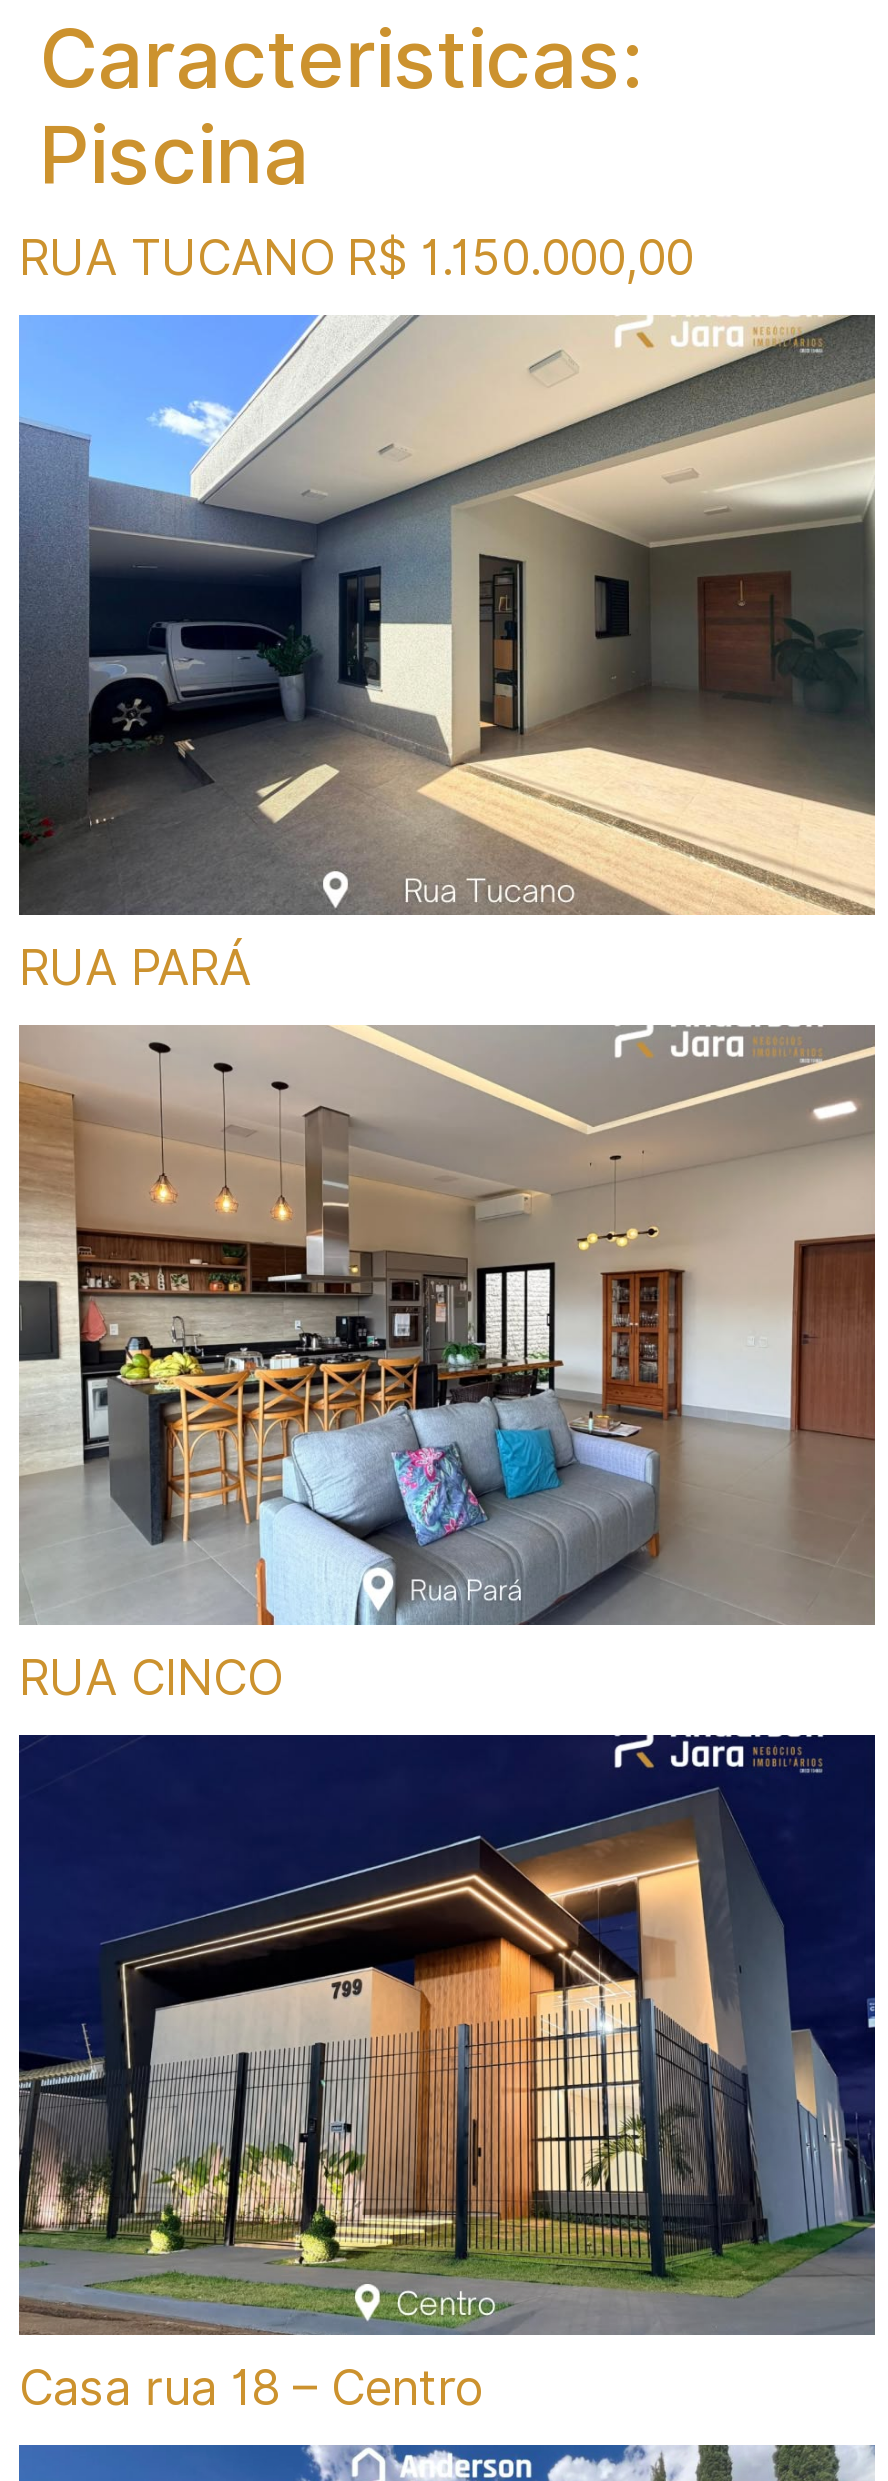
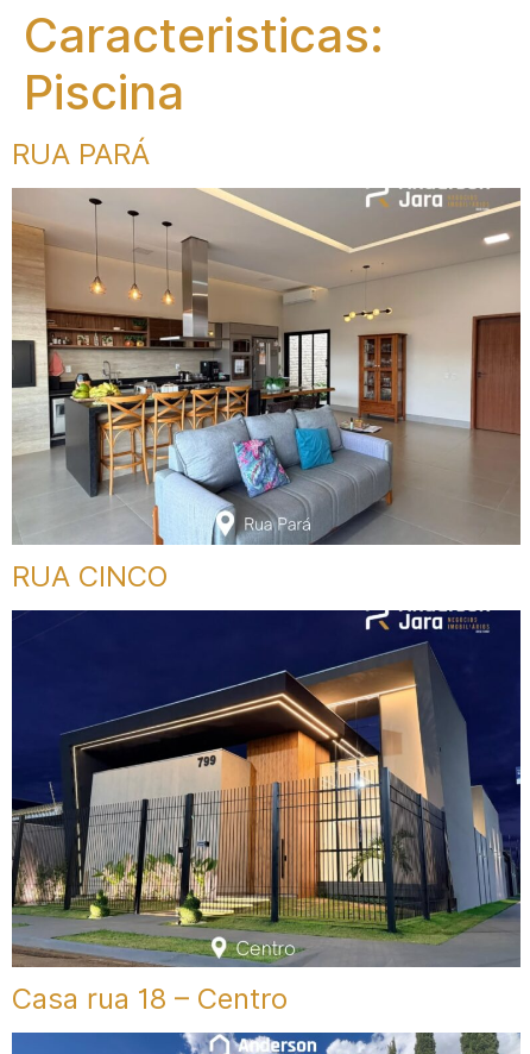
[19,229,693,287] RUA TUCANO R$ 1.150.000,00 -> none
[17,313,875,917] [image] -> none

